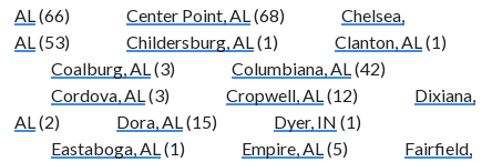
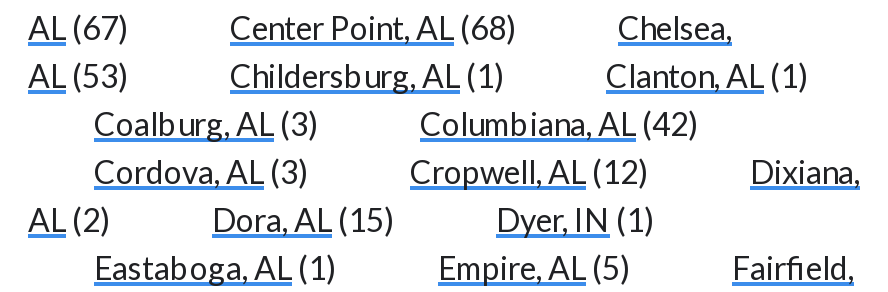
[14,4,70,25] AL (66) -> [28,8,128,46] AL (67)

